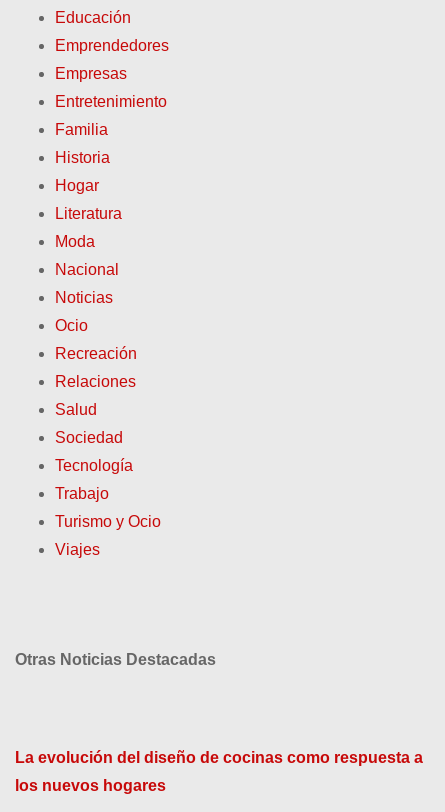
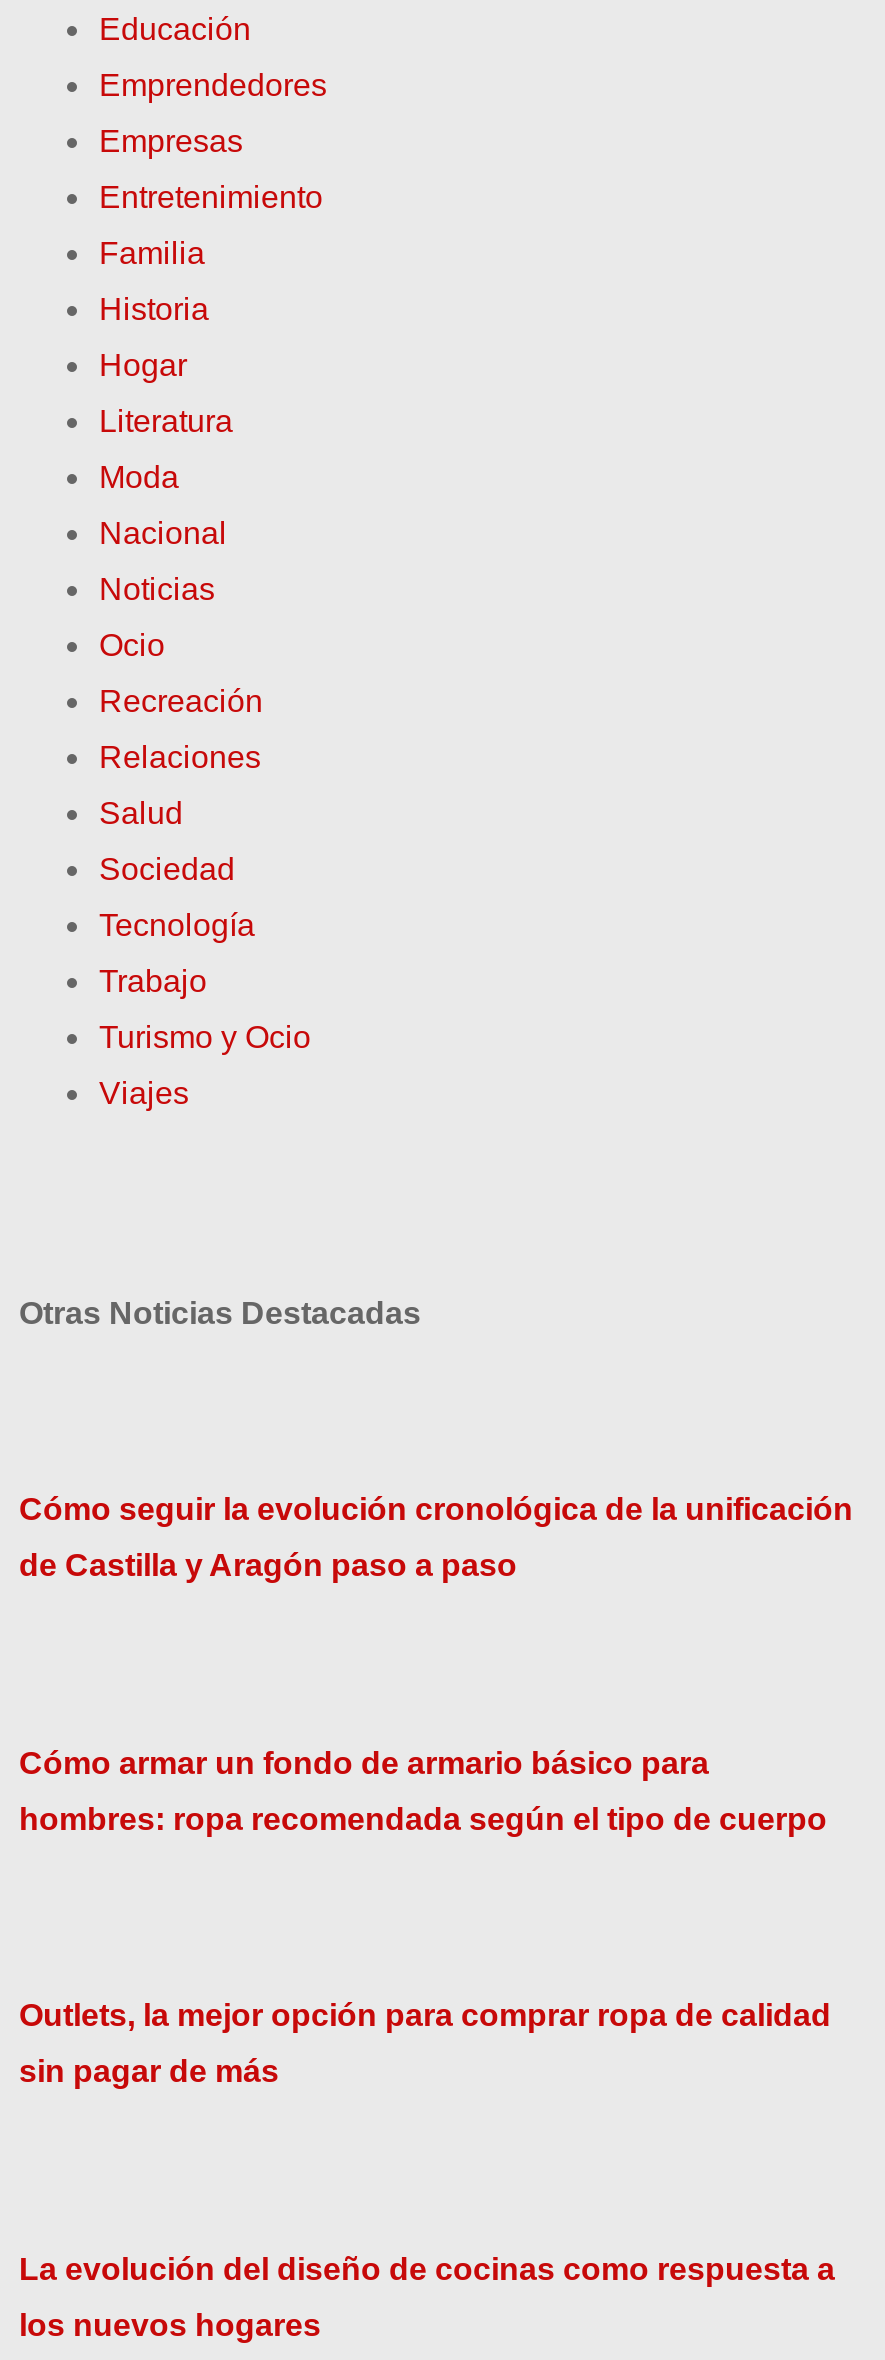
none -> [19,1493,853,1583] Cómo seguir la evolución cronológica de la unificación | de Castilla y Aragón paso a paso
none -> [19,1746,827,1836] Cómo armar un fondo de armario básico para | hombres: ropa recomendada según el tipo de cuerpo
none -> [19,1999,831,2089] Outlets, la mejor opción para comprar ropa de calidad | sin pagar de más

